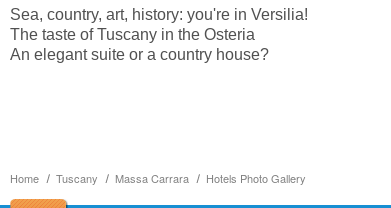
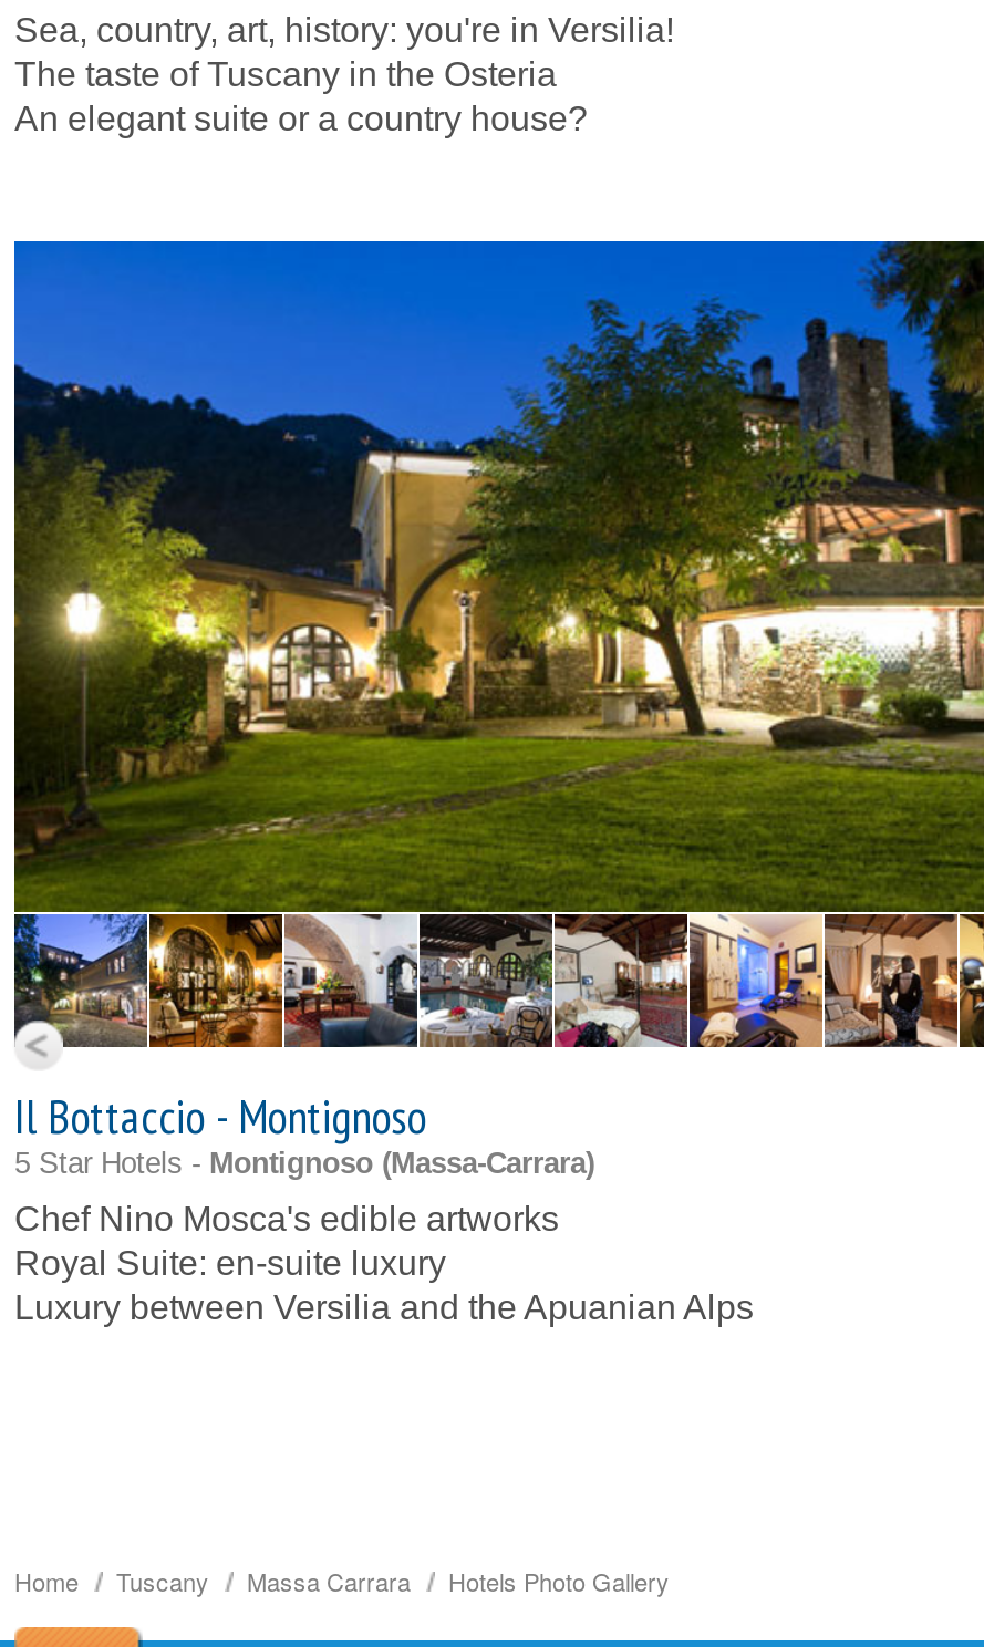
none -> [12,239,977,1326] [image] | Il Bottaccio - Montignoso | 5 Star Hotels - Montignoso (Massa-Carrara) | Chef Nino Mosca's edible artworks | Royal Suite: en-suite luxury | Luxury between Versilia and the Apuanian Alps

